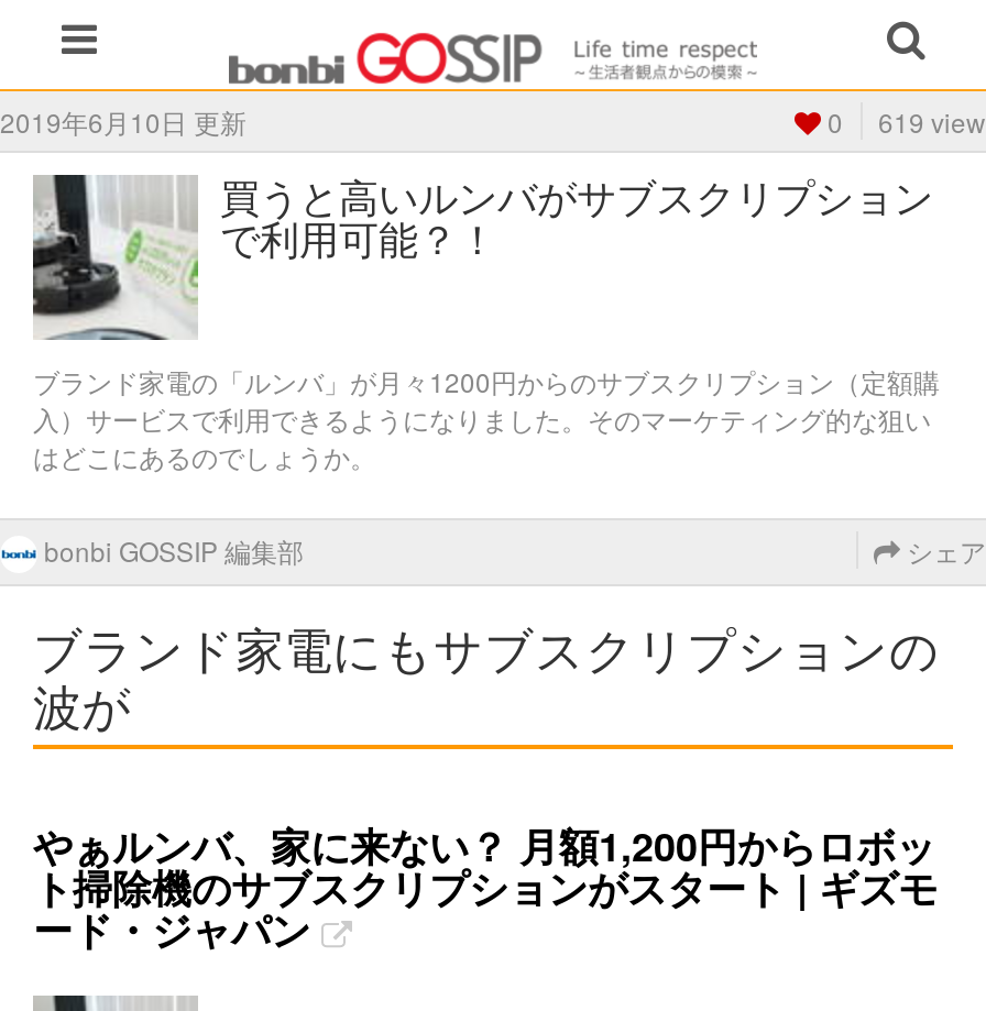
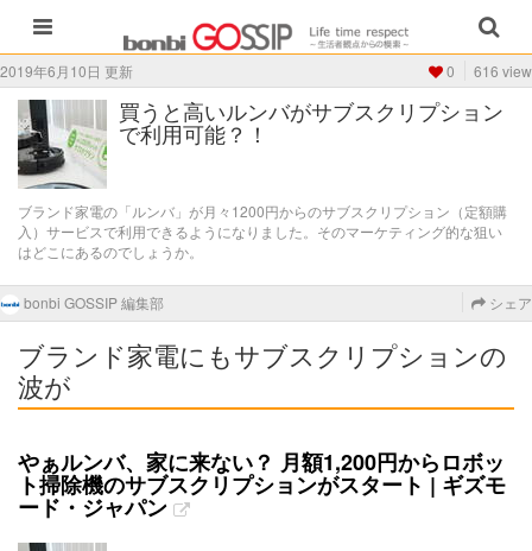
[821,102,986,140] 0 619 view -> [443,61,532,81] 0 616 view

